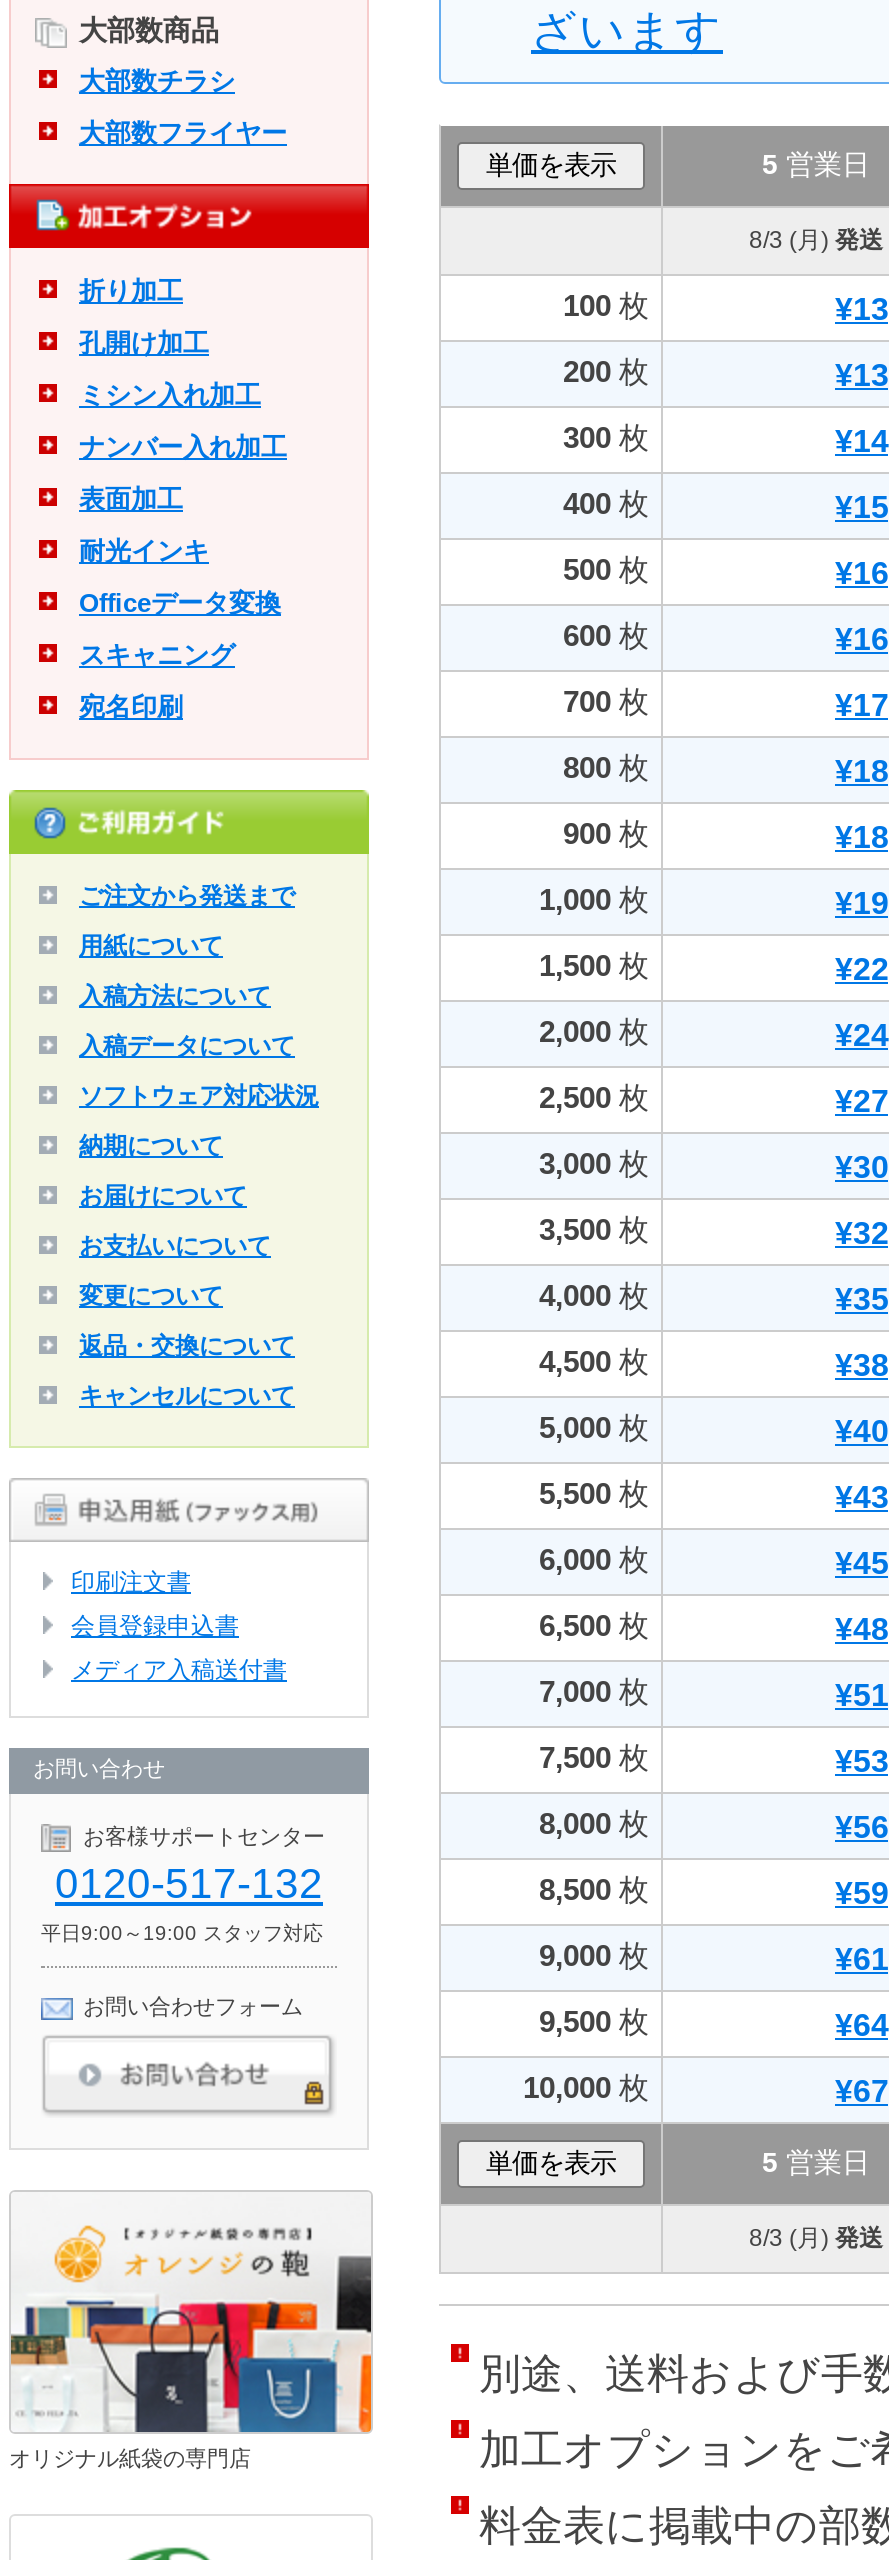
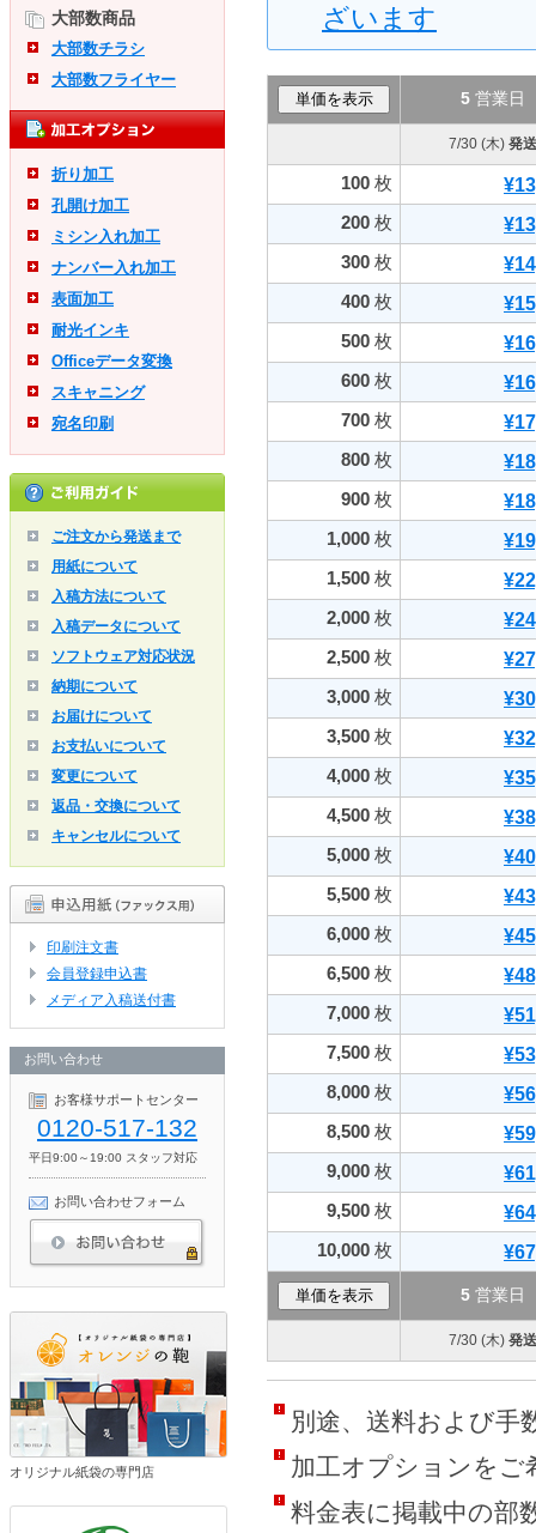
[749,226,883,254] 8/3 (月)発送 -> [448,135,536,152] 7/30 (木)発送
[749,2224,883,2252] 8/3 (月)発送 -> [448,1332,536,1349] 7/30 (木)発送

